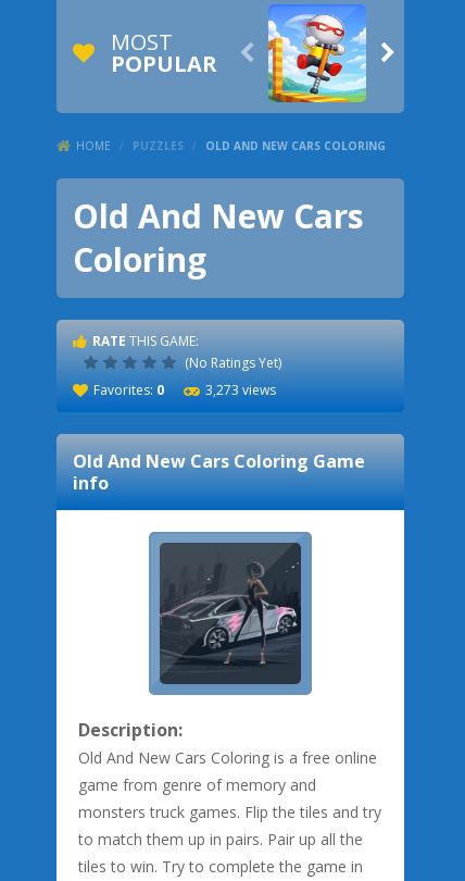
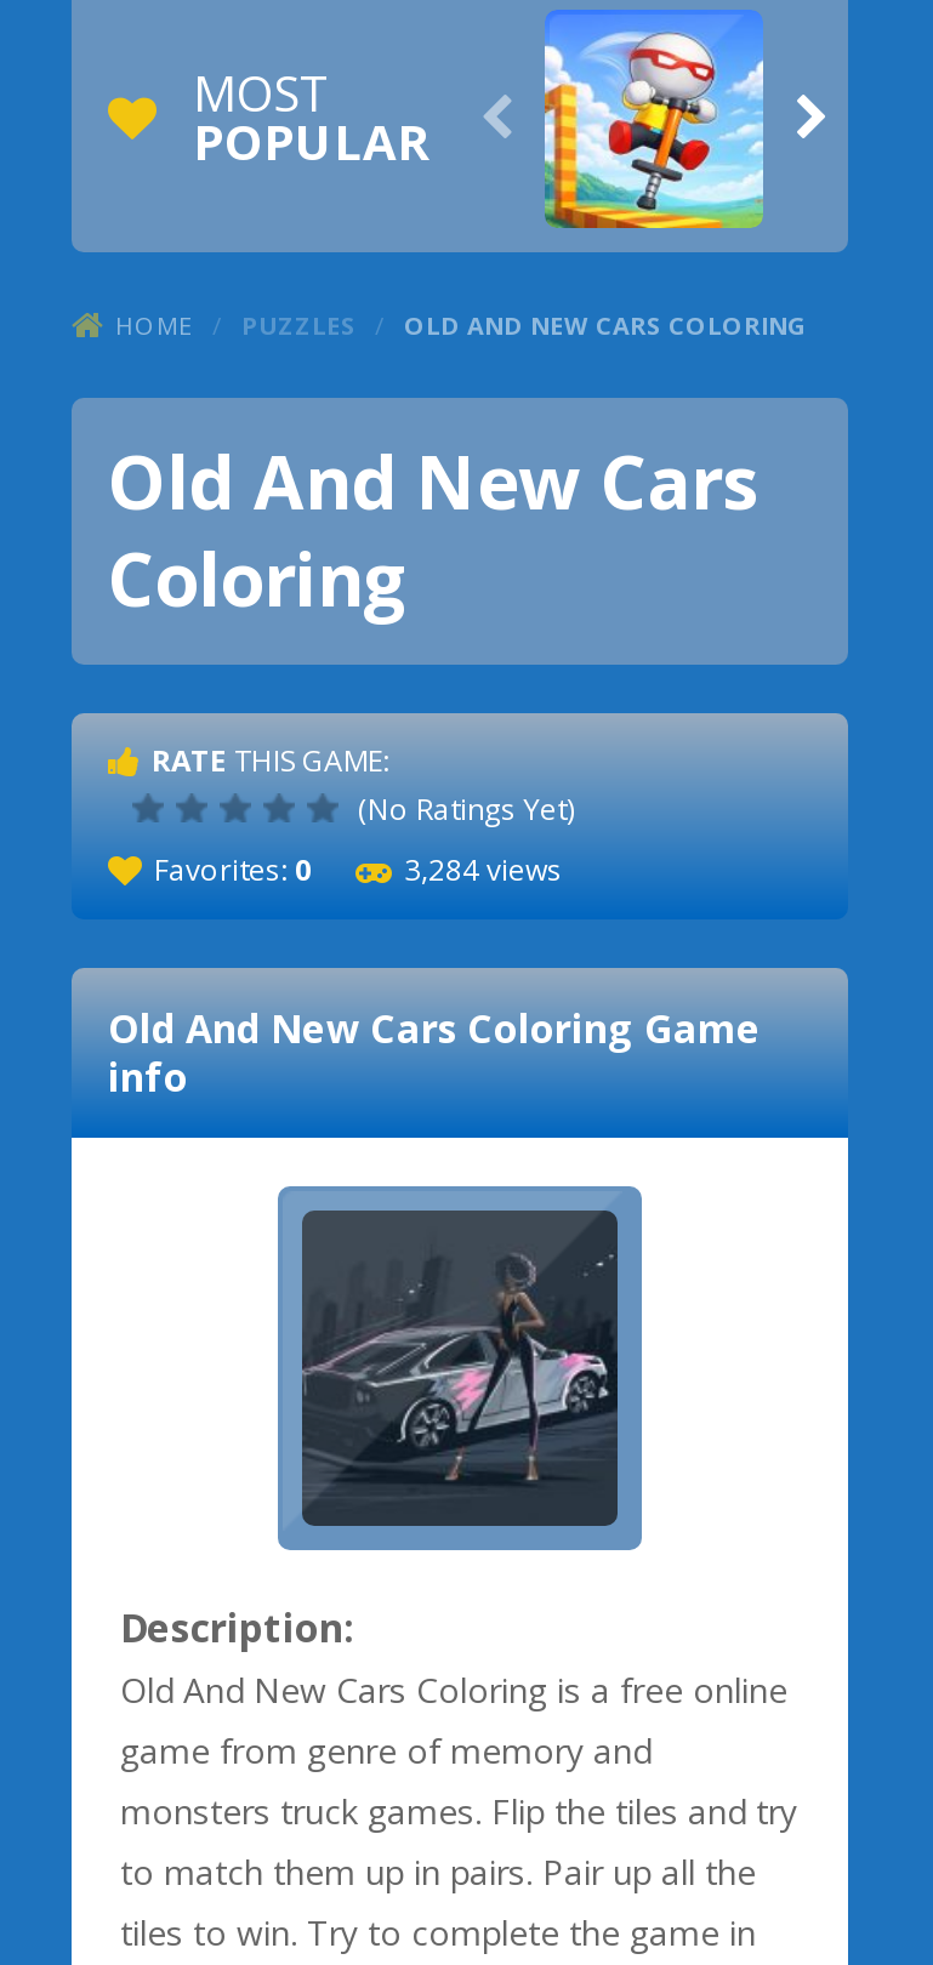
[205,381,276,399] 3,273 views -> [404,849,562,890] 3,284 views

